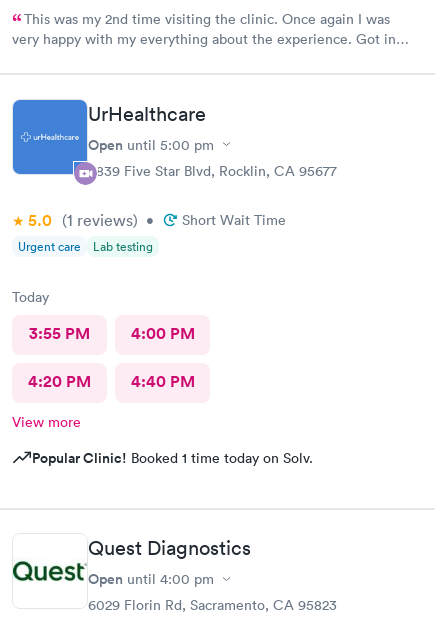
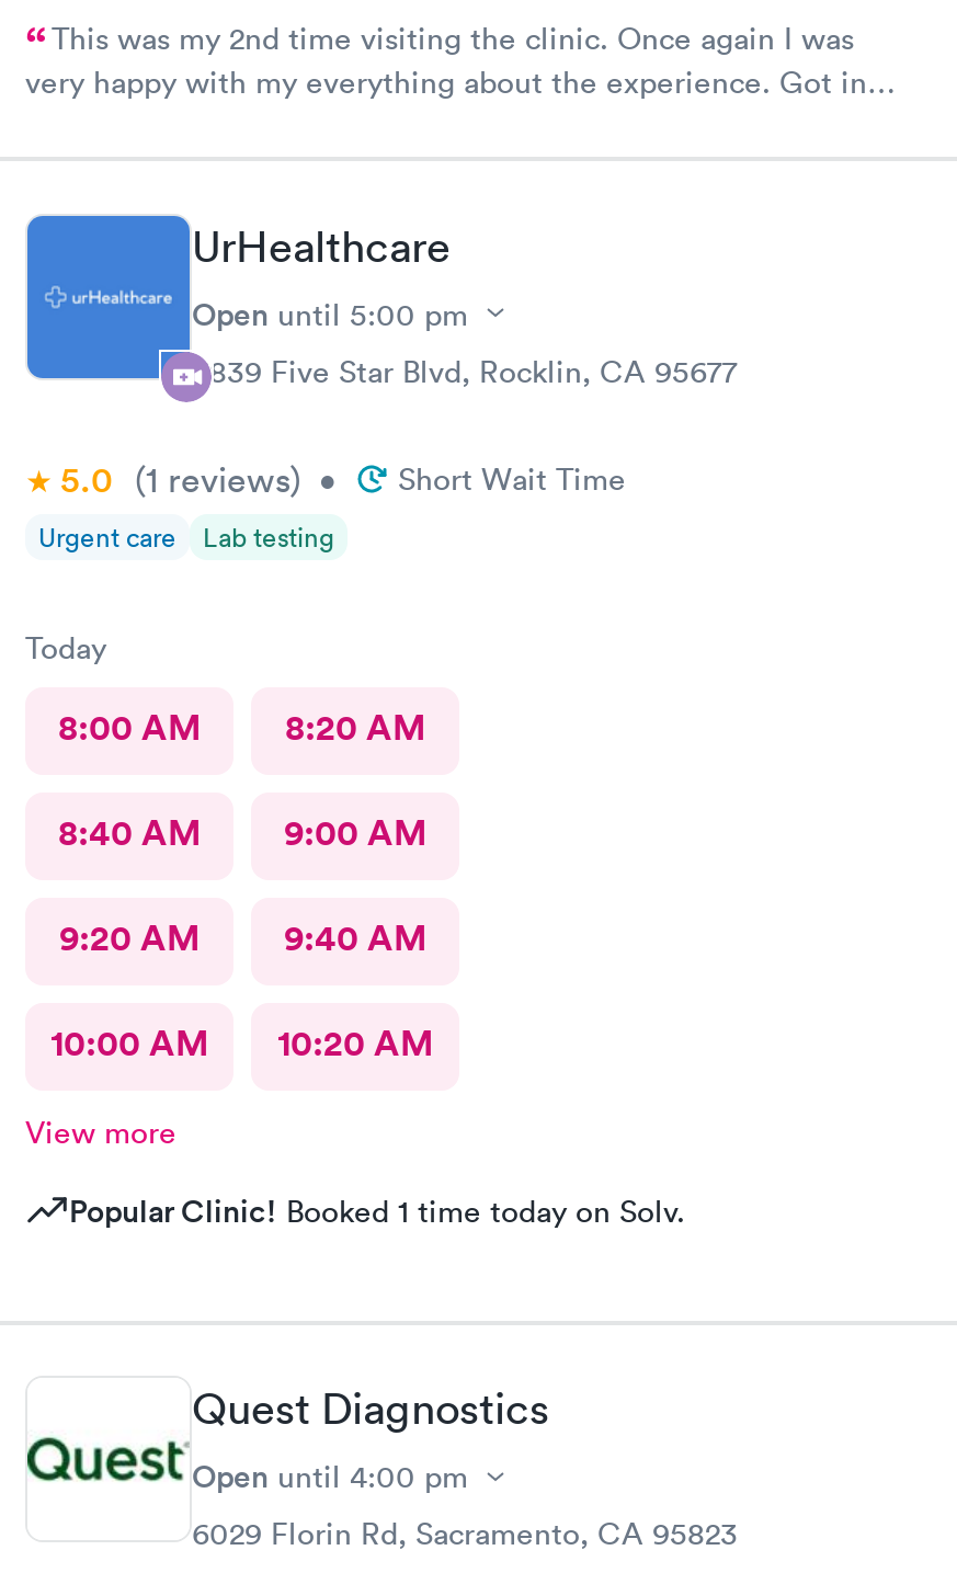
[28,322,194,391] 3:55 PM | 4:00 PM | 4:20 PM | 4:40 PM -> [50,704,433,1065] 8:00 AM | 8:20 AM | 8:40 AM | 9:00 AM | 9:20 AM | 9:40 AM | 10:00 AM | 10:20 AM

